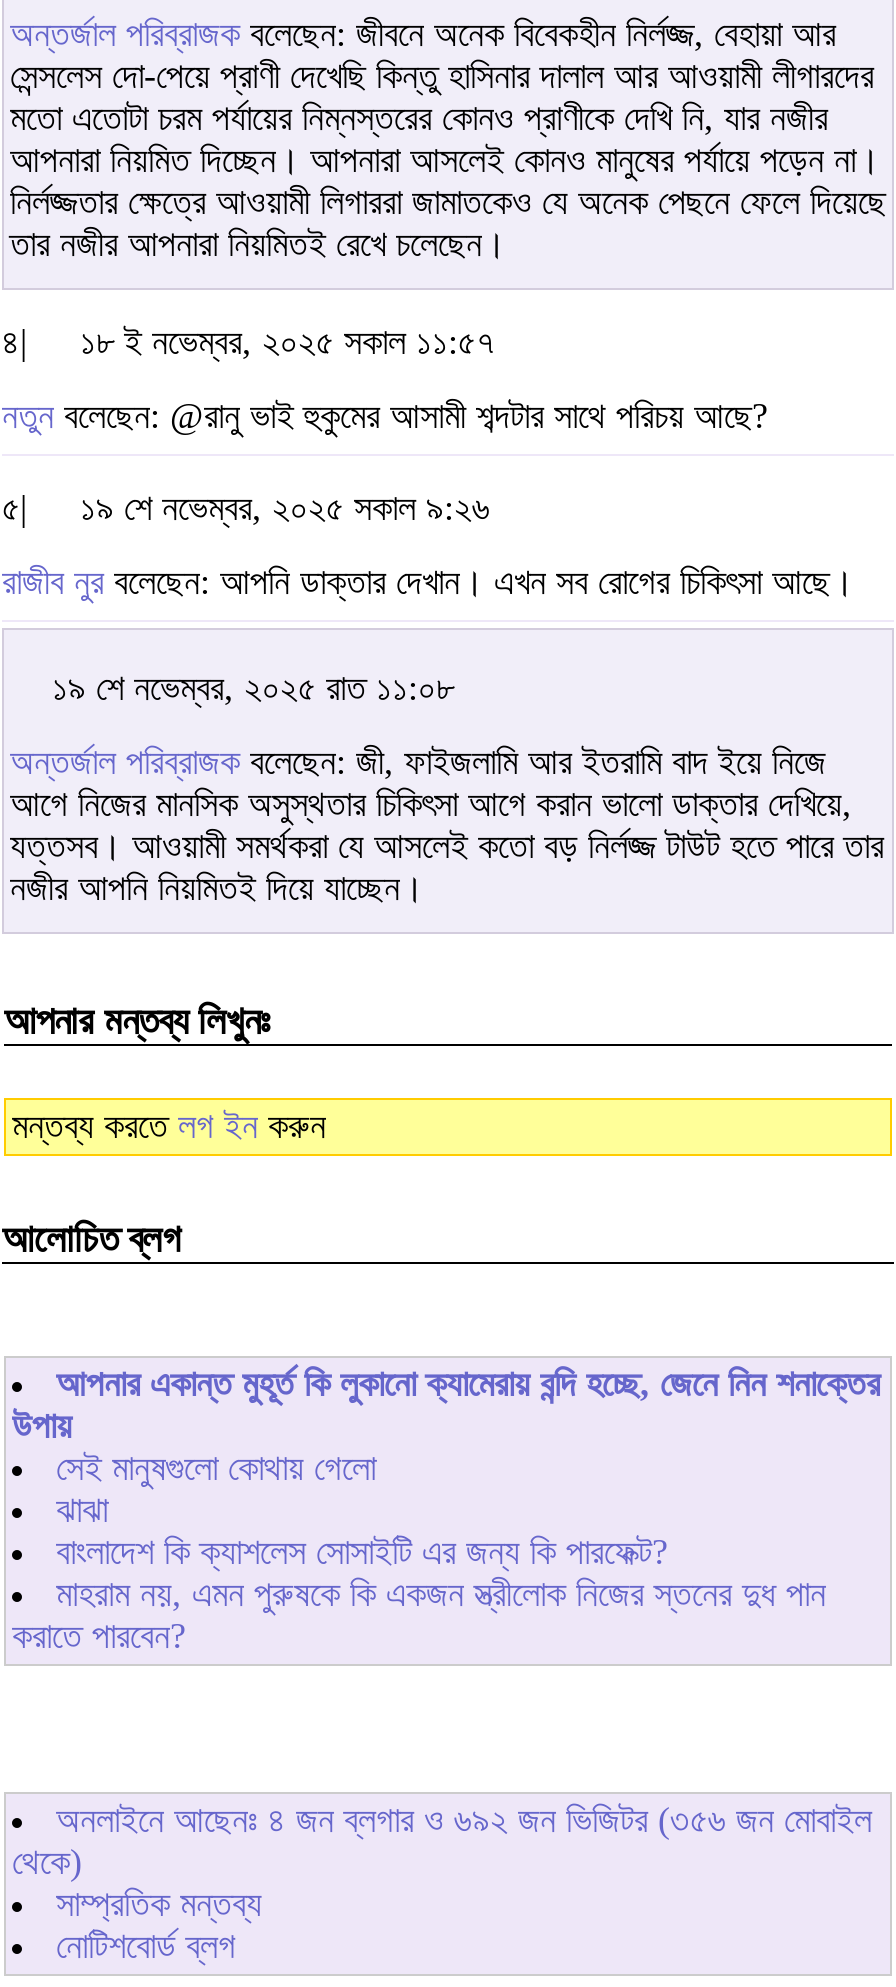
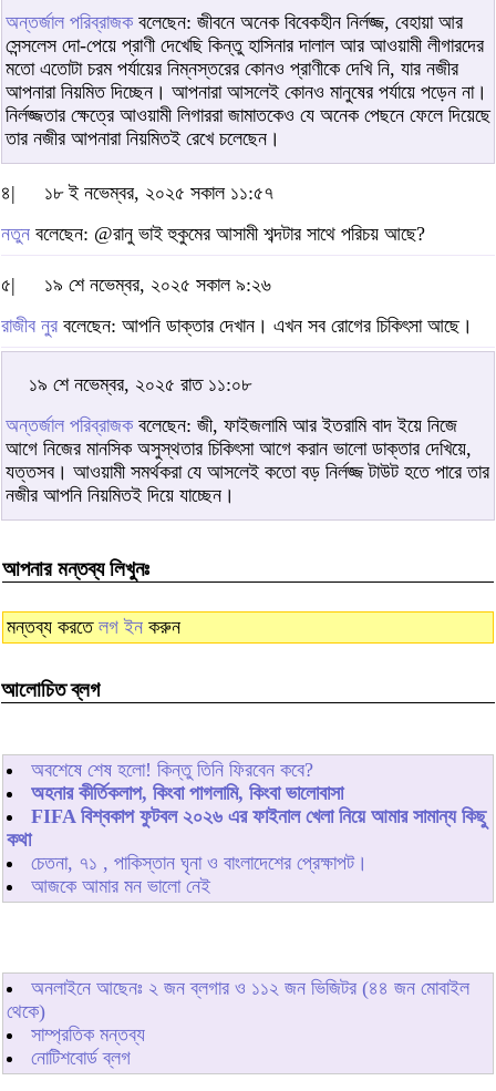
[12,1364,880,1656] আপনার একান্ত মুহূর্ত কি লুকানো ক্যামেরায় বন্দি হচ্ছে, জেনে নিন শনাক্তের | উপায় | সেই মানুষগুলো কোথায় গেলো | ঝাঝা | বাংলাদেশ কি ক্যাশলেস সোসাইটি এর জন্য কি পারফেক্ট? | মাহরাম নয়, এমন পুরুষকে কি একজন স্ত্রীলোক নিজের স্তনের দুধ পান | করাতে পারবেন? -> [7,759,486,897] অবশেষে শেষ হলো! কিন্তু তিনি ফিরবেন কবে? | অহনার কীর্তিকলাপ, কিংবা পাগলামি, কিংবা ভালোবাসা | FIFA বিশ্বকাপ ফুটবল ২০২৬ এর ফাইনাল খেলা নিয়ে আমার সামান্য কিছু | কথা | চেতনা, ৭১ , পাকিস্তান ঘৃনা ও বাংলাদেশের প্রেক্ষাপট। | আজকে আমার মন ভালো নেই
[56,1800,872,1840] অনলাইনে আছেনঃ ৪ জন ব্লগার ও ৬৯২ জন ভিজিটর (৩৫৬ জন মোবাইল -> [31,977,469,999] অনলাইনে আছেনঃ ২ জন ব্লগার ও ১১২ জন ভিজিটর (৪৪ জন মোবাইল

